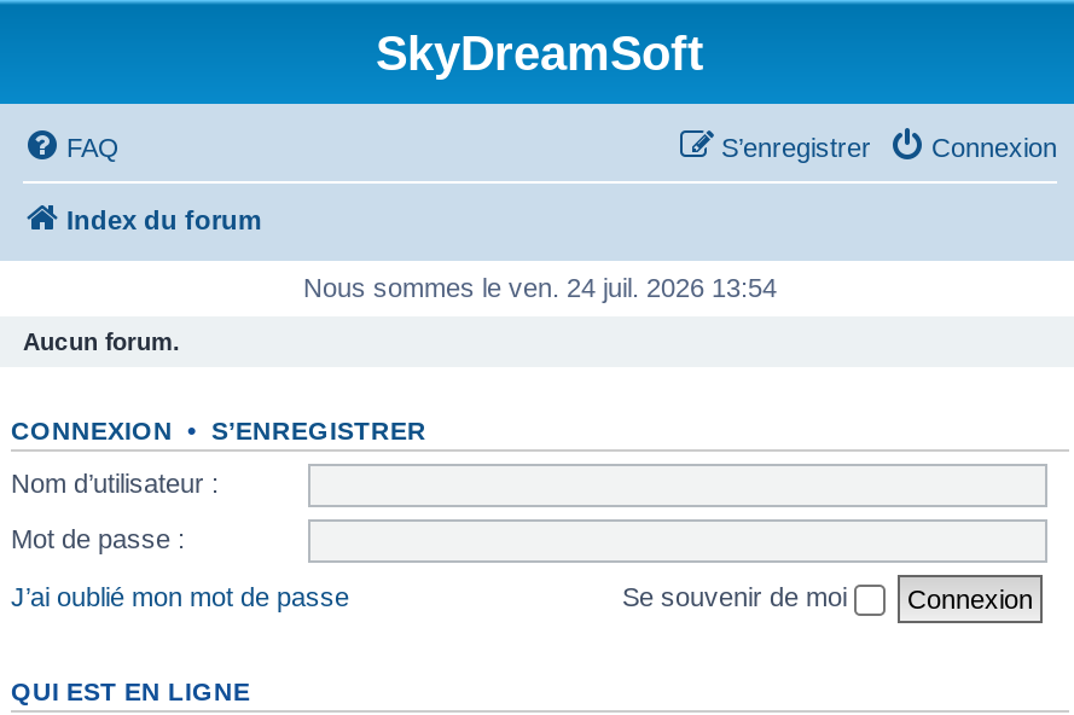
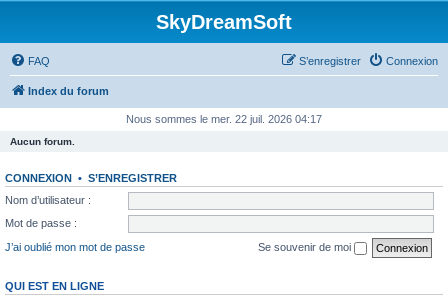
[303,273,777,302] Nous sommes le ven. 24 juil. 2026 13:54 -> [126,113,322,125] Nous sommes le mer. 22 juil. 2026 04:17

